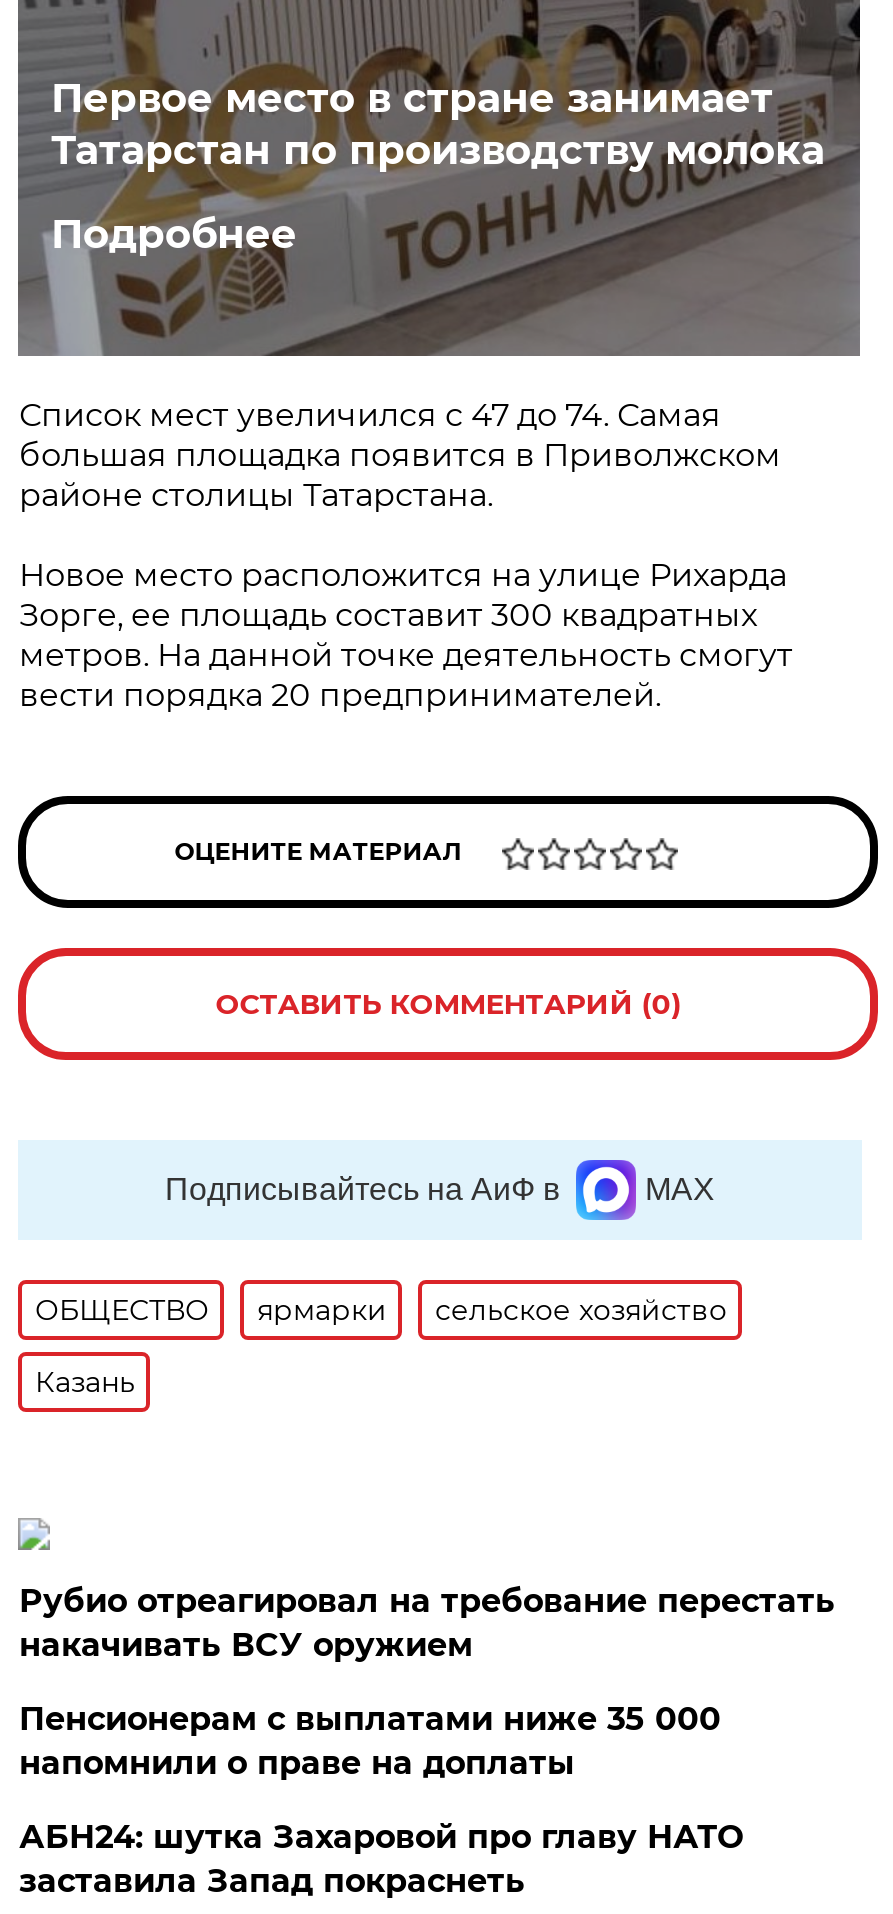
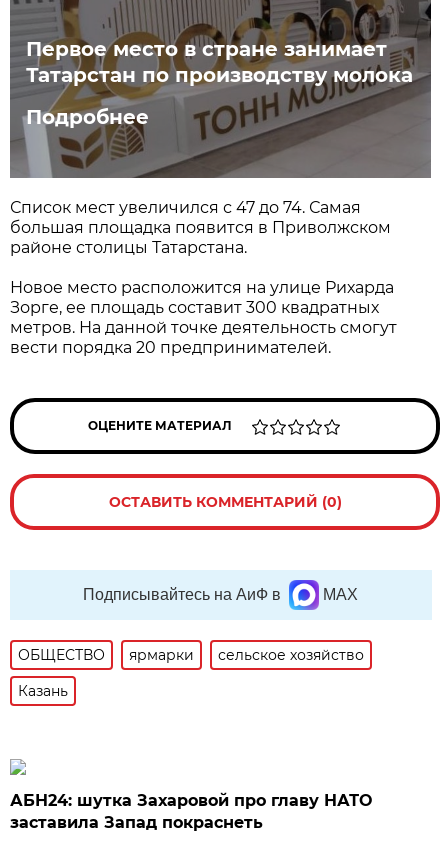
[19,1582,835,1782] Рубио отреагировал на требование перестать | накачивать ВСУ оружием | Пенсионерам с выплатами ниже 35 000 | напомнили о праве на доплаты -> none

